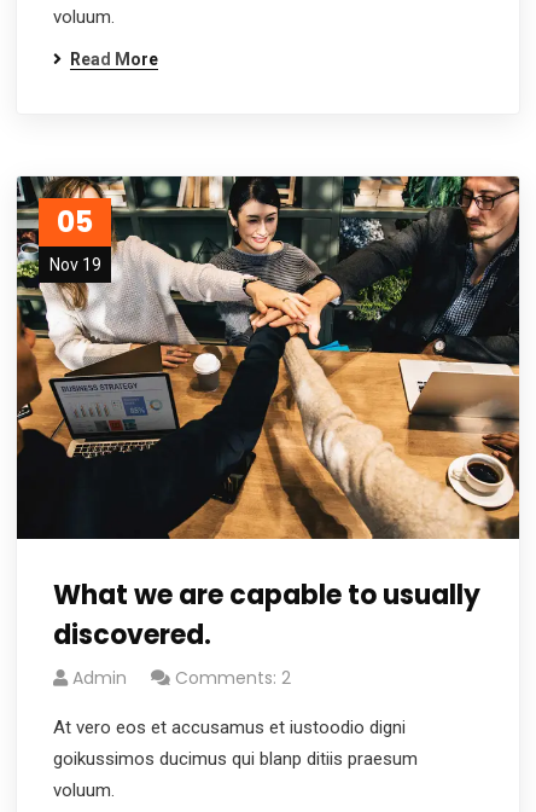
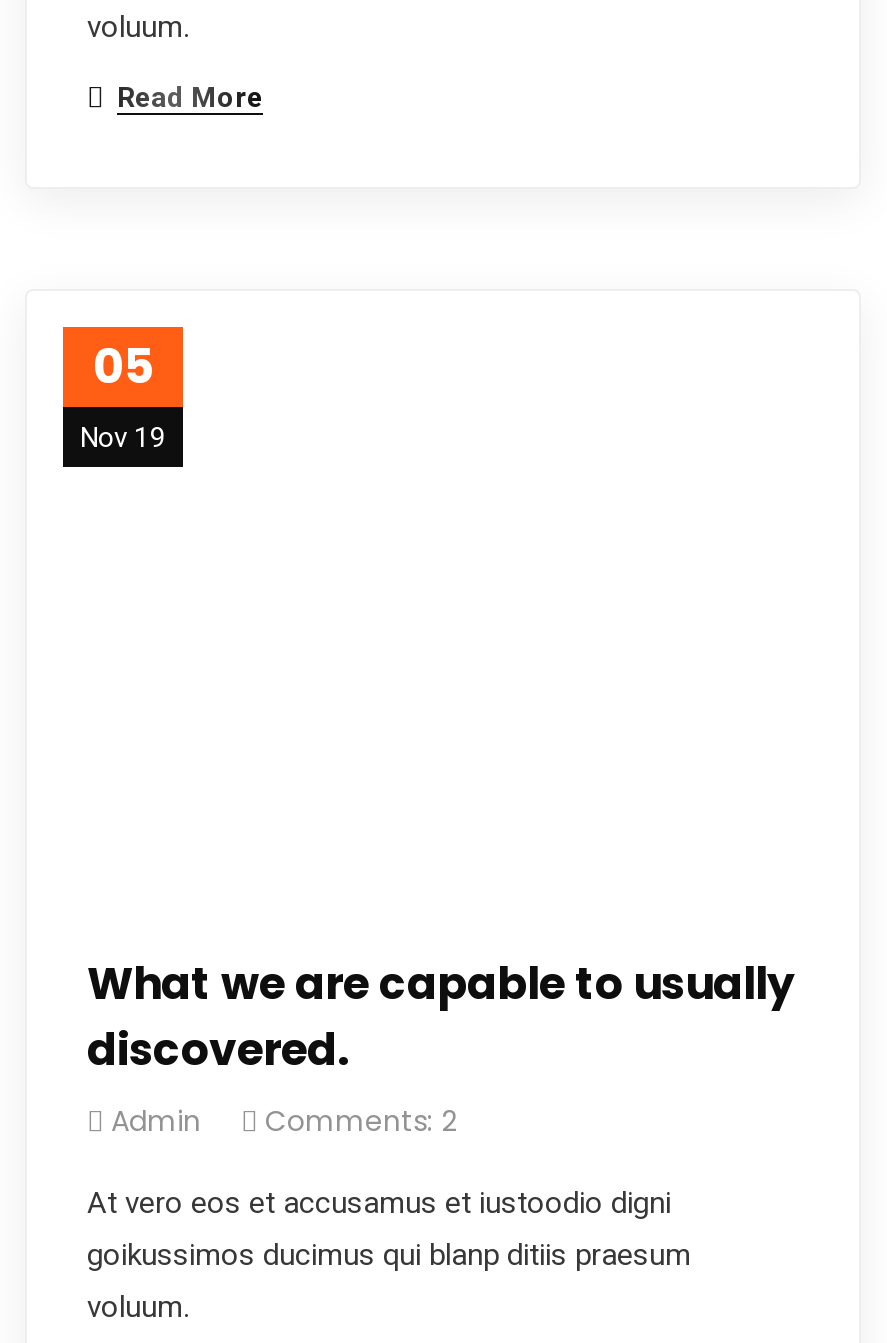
[16,175,520,540] [image] -> none

